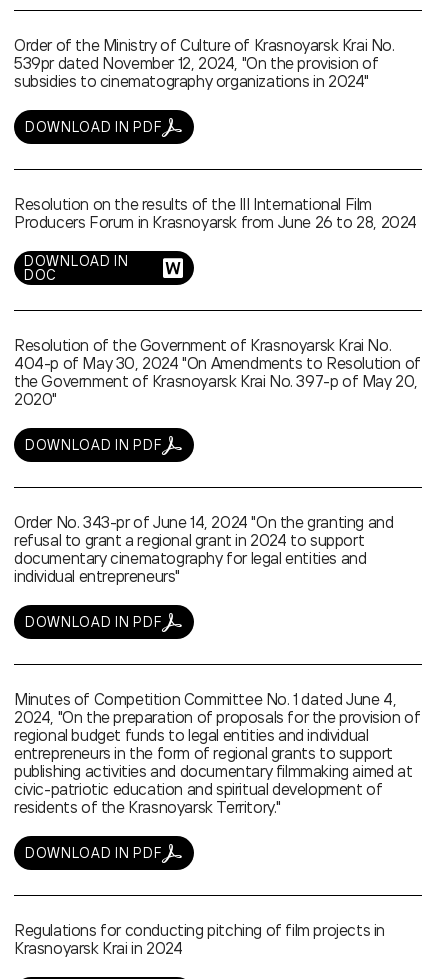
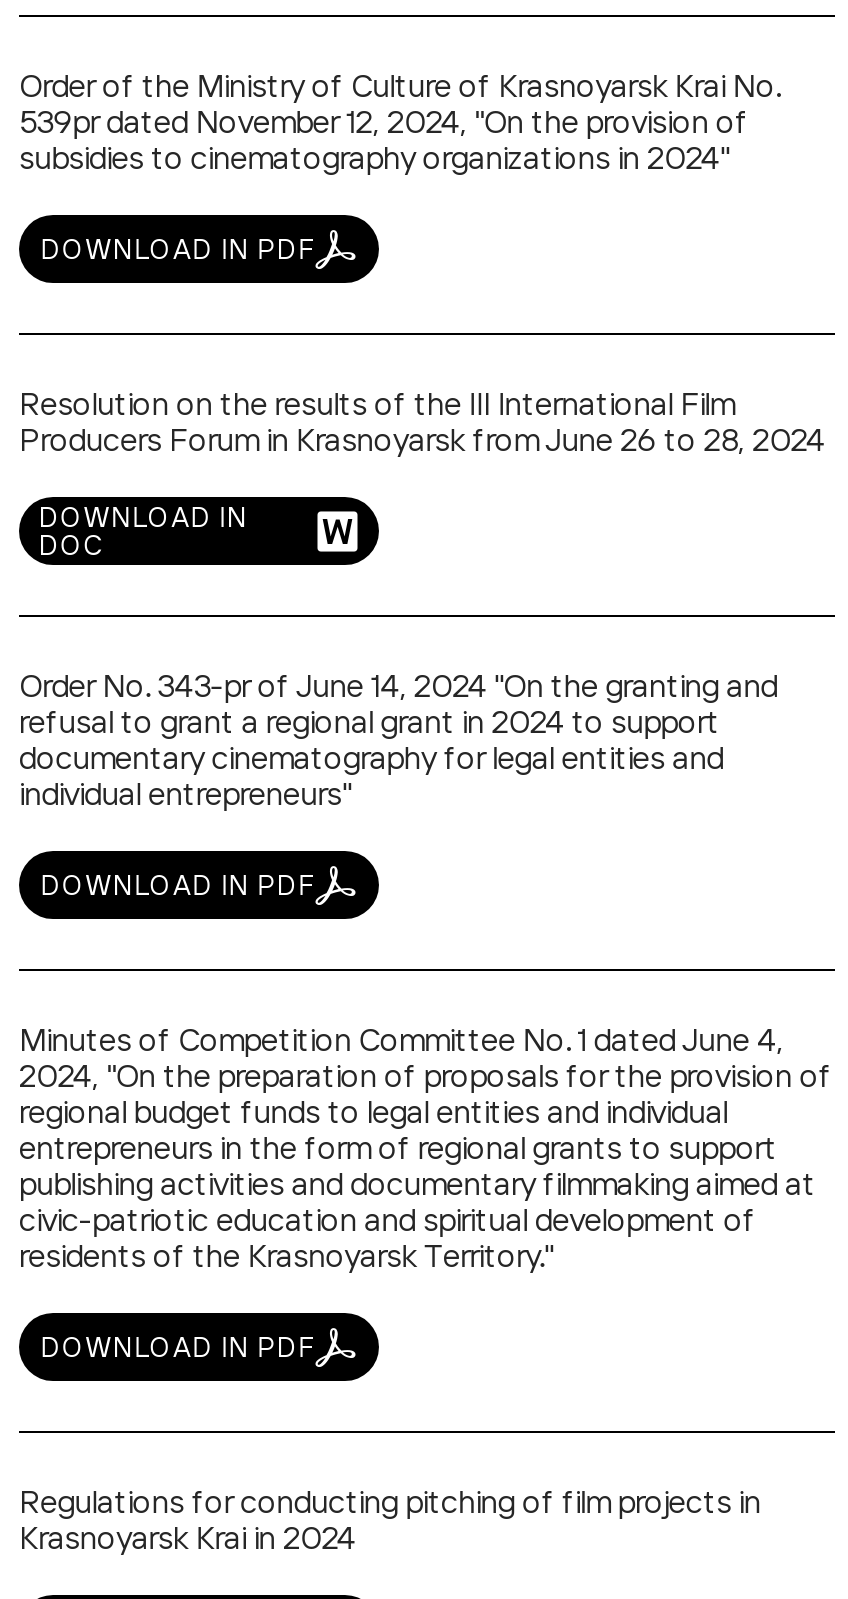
[14,335,421,453] Resolution of the Government of Krasnoyarsk Krai No. | 404-p of May 30, 2024 "On Amendments to Resolution of | the Government of Krasnoyarsk Krai No. 397-p of May 20, | 2020" | DOWNLOAD IN PDF -> none

